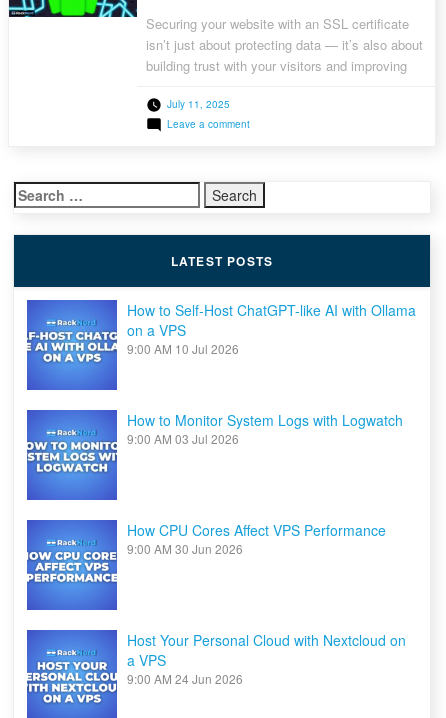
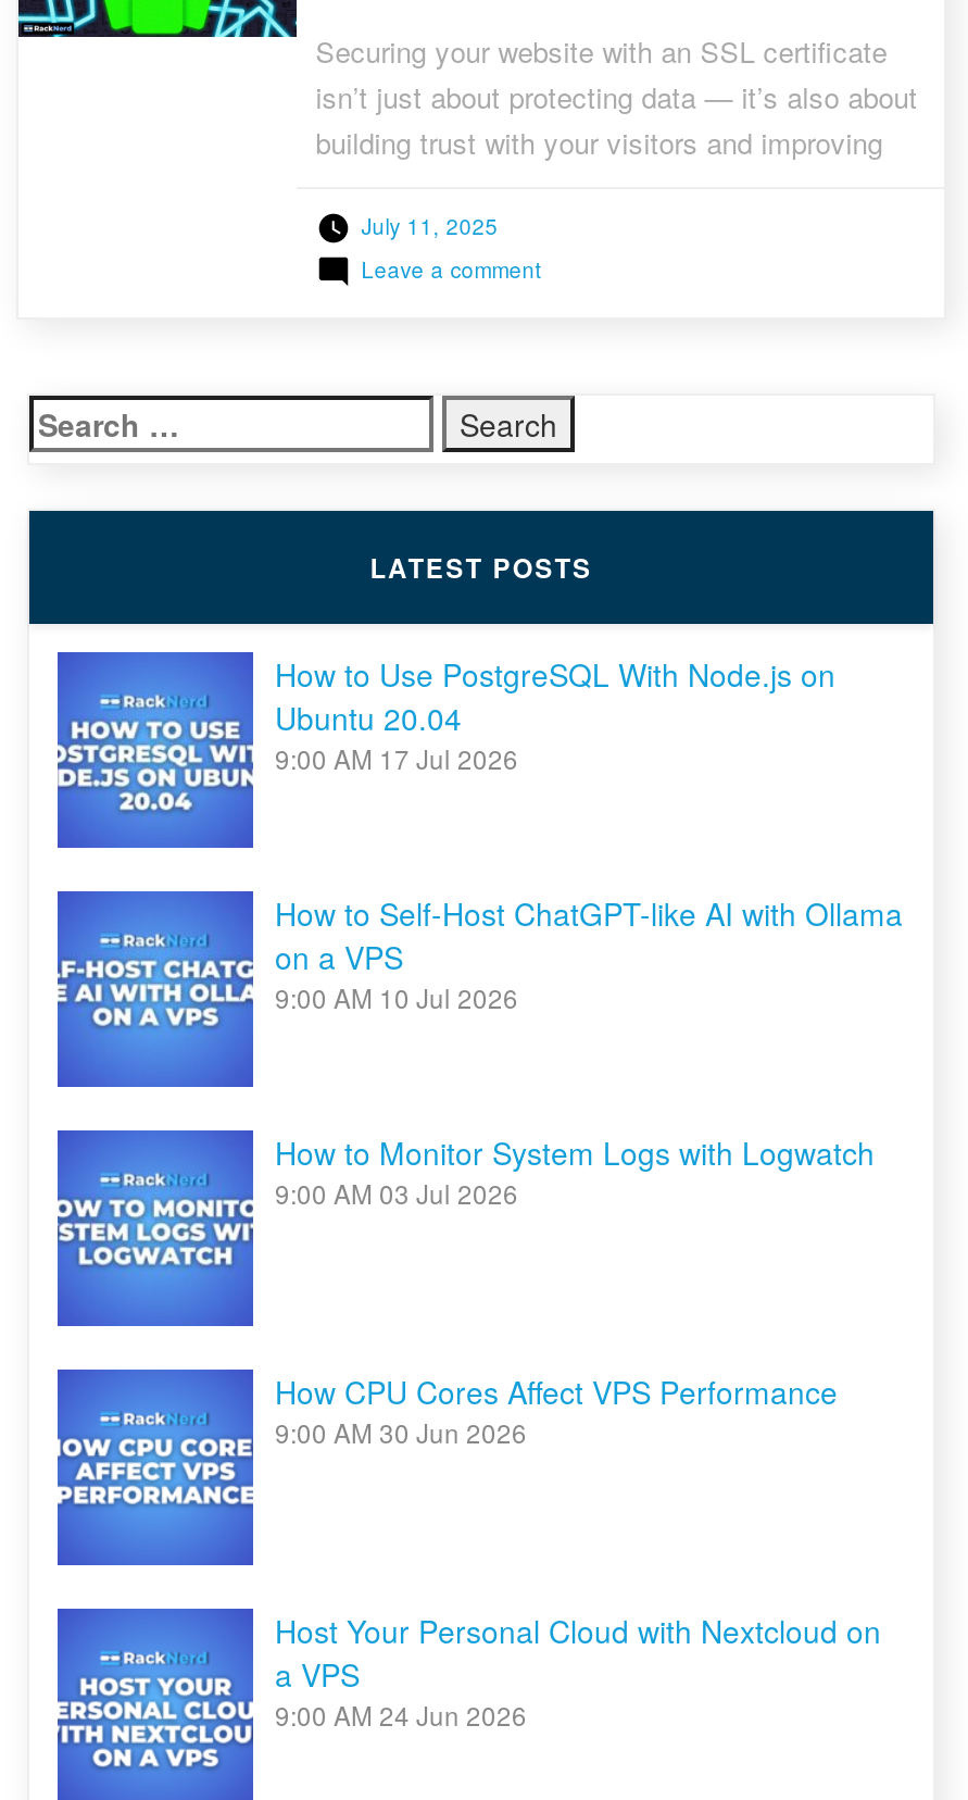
none -> [58,652,835,811] [image] | How to Use PostgreSQL With Node.js on | Ubuntu 20.04 | 9:00 AM 17 Jul 2026

